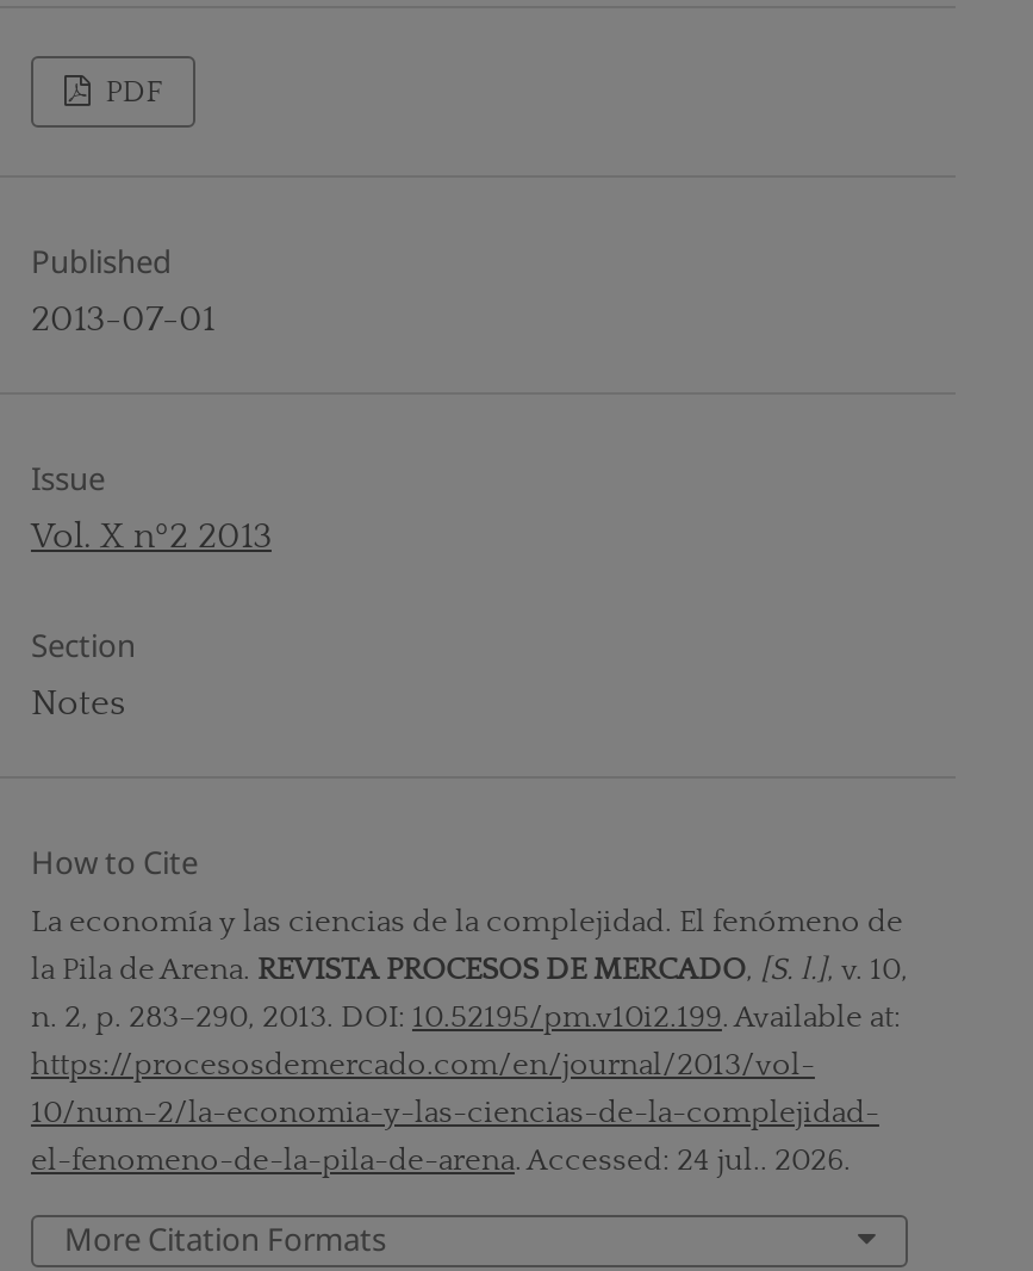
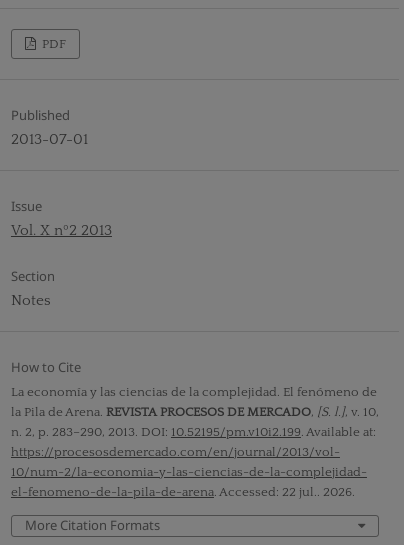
[31,1143,851,1176] el-fenomeno-de-la-pila-de-arena. Accessed: 24 jul.. 2026. -> [11,485,355,499] el-fenomeno-de-la-pila-de-arena. Accessed: 22 jul.. 2026.

